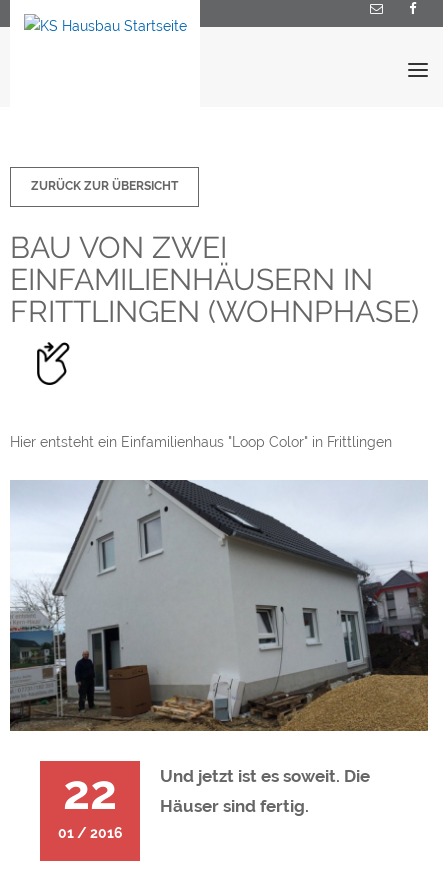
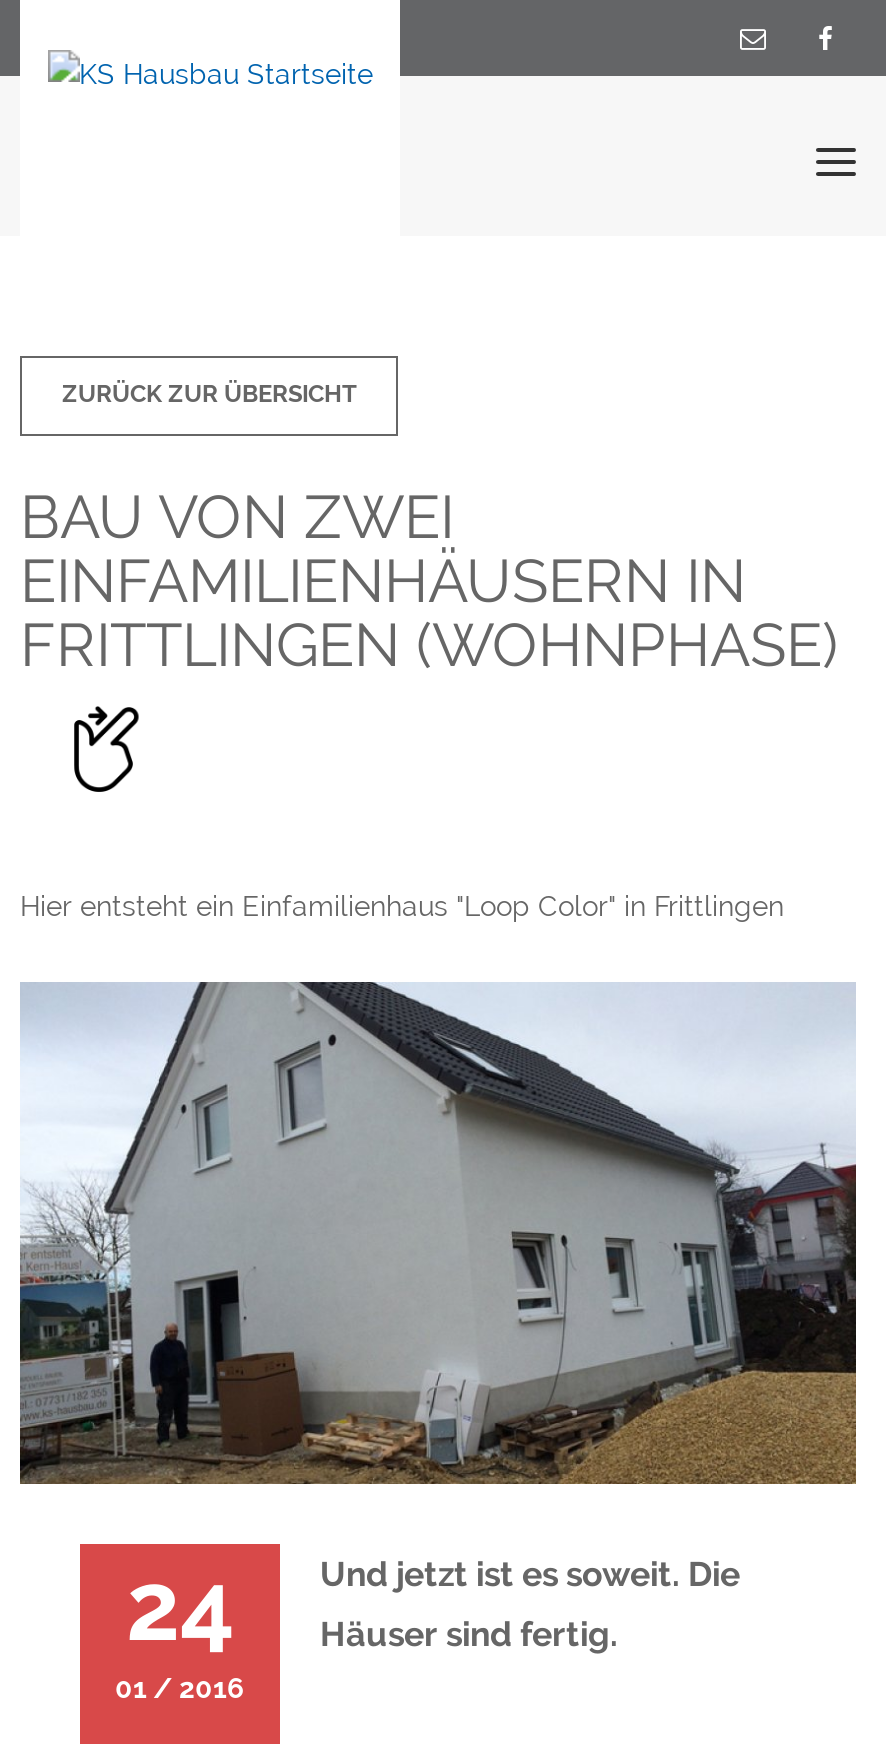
[63,764,117,820] 22 -> [126,1551,234,1663] 24

